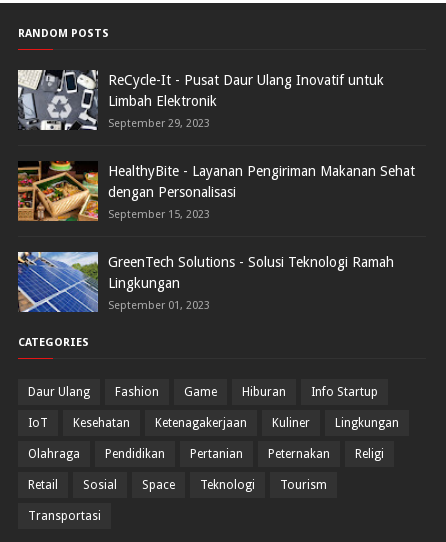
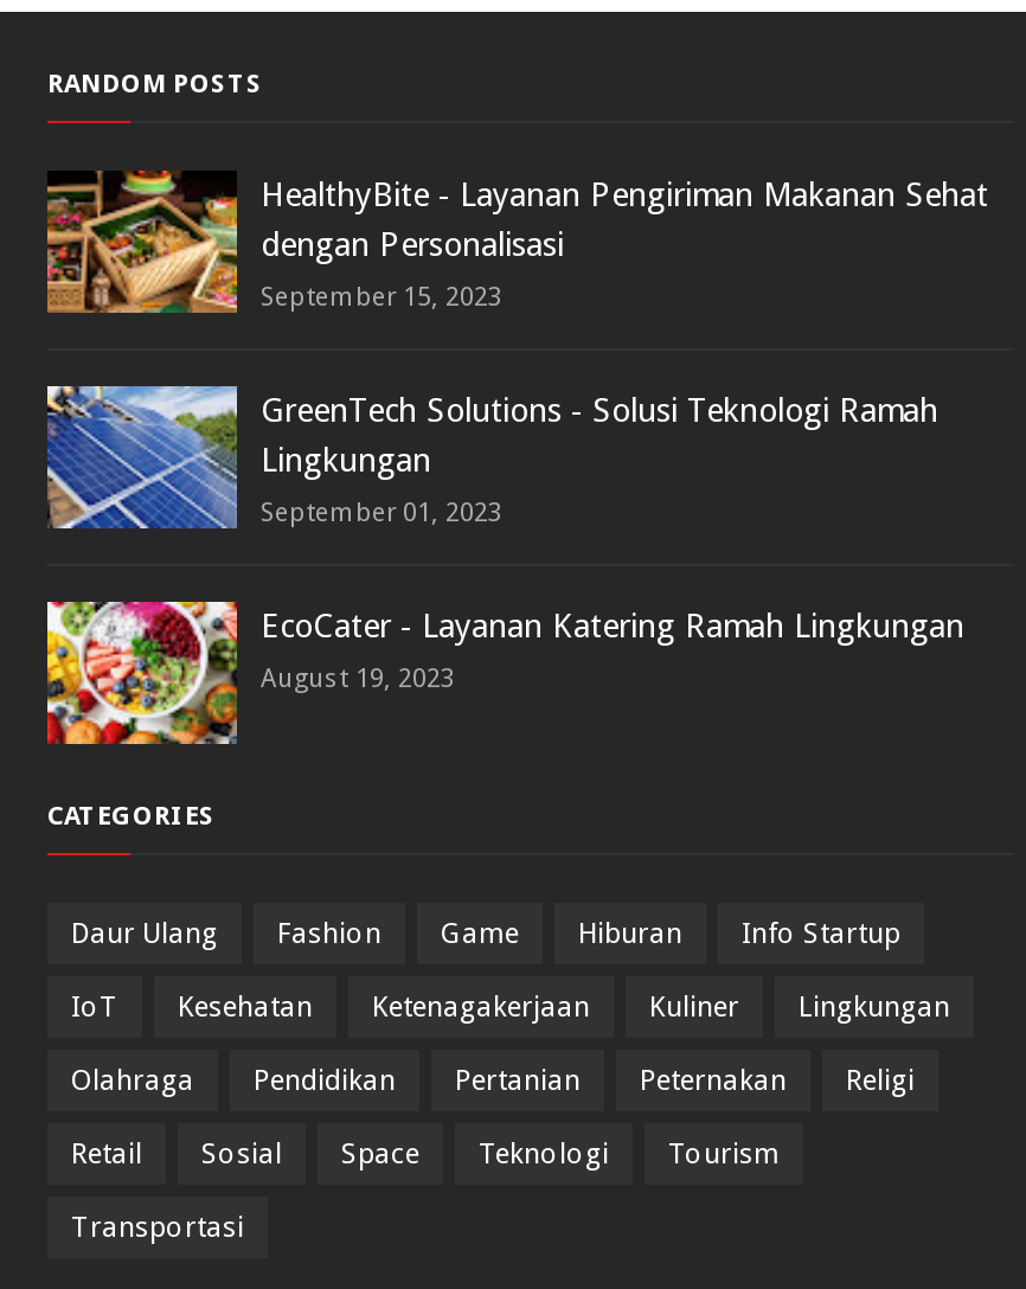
[17,69,384,131] [image] | ReCycle-It - Pusat Daur Ulang Inovatif untuk | Limbah Elektronik | September 29, 2023 -> none
moved [16,159,415,312] -> [43,166,988,528]: [image] | HealthyBite - Layanan Pengiriman Makanan Sehat | dengan Personalisasi | September 15, 2023 | GreenTech Solutions - Solusi Teknologi Ramah | Lingkungan | September 01, 2023
none -> [45,599,964,746] [image] | EcoCater - Layanan Katering Ramah Lingkungan | August 19, 2023

